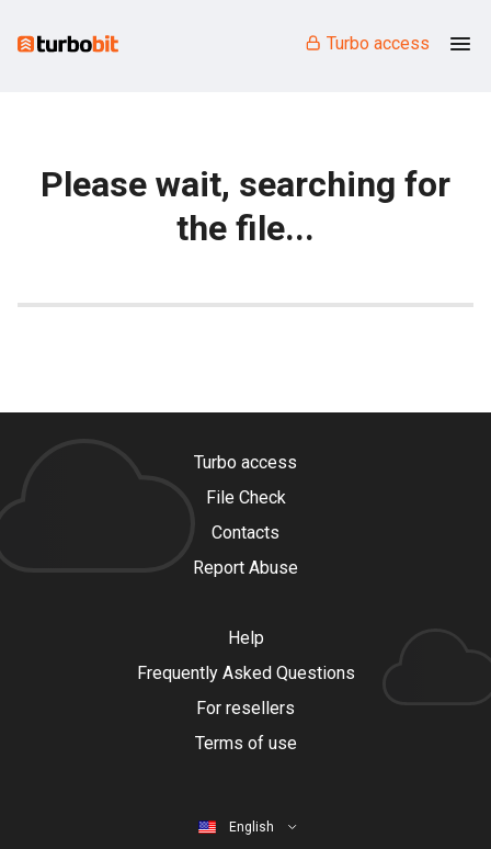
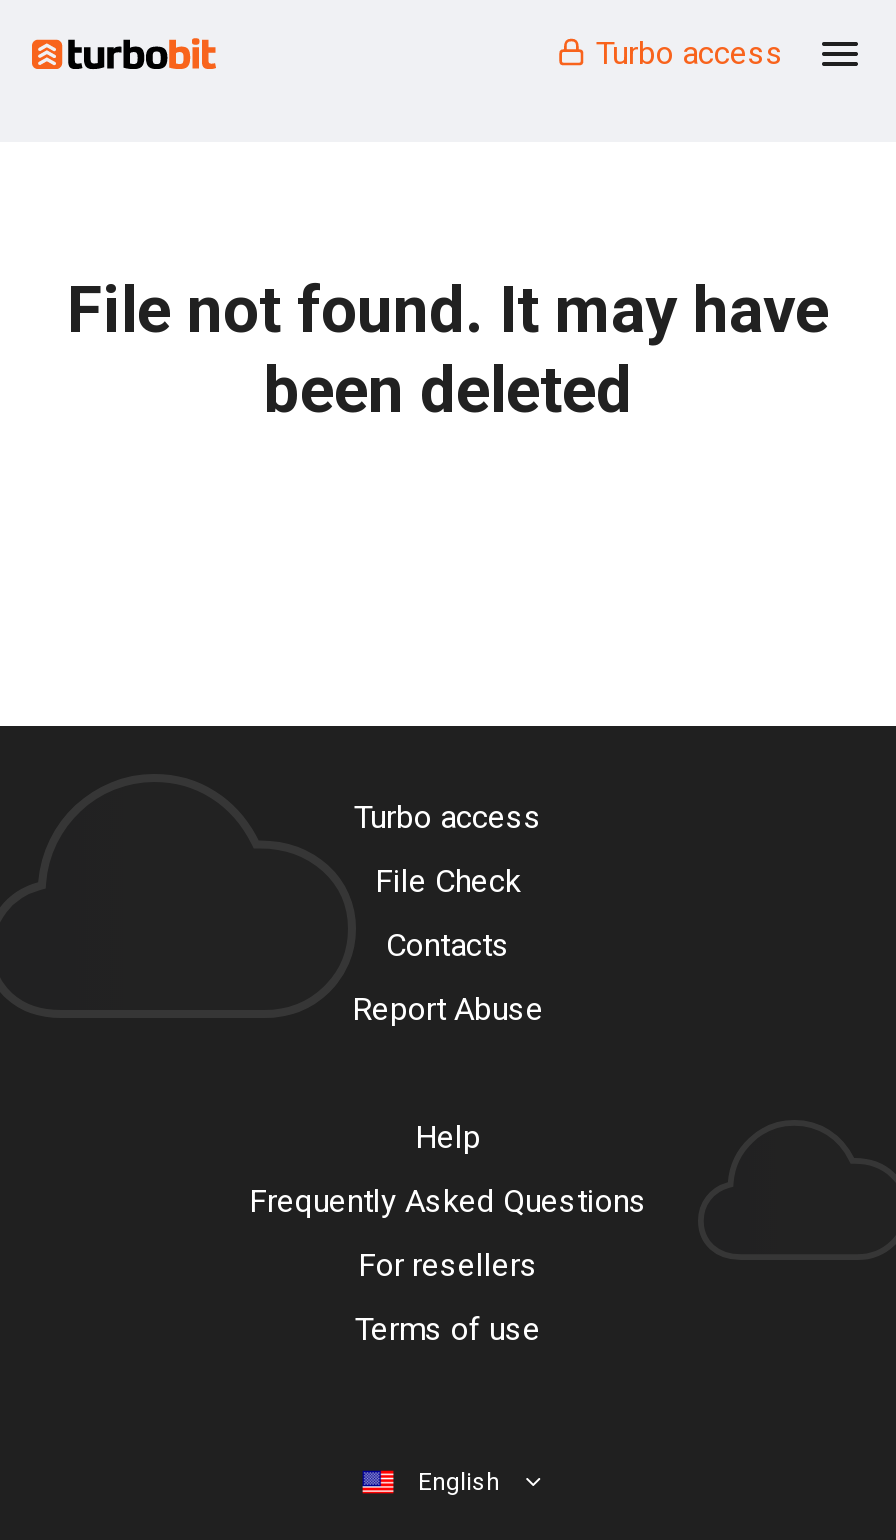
[41,163,450,249] Please wait, searching for | the file... -> [67,272,829,428] File not found. It may have | been deleted

